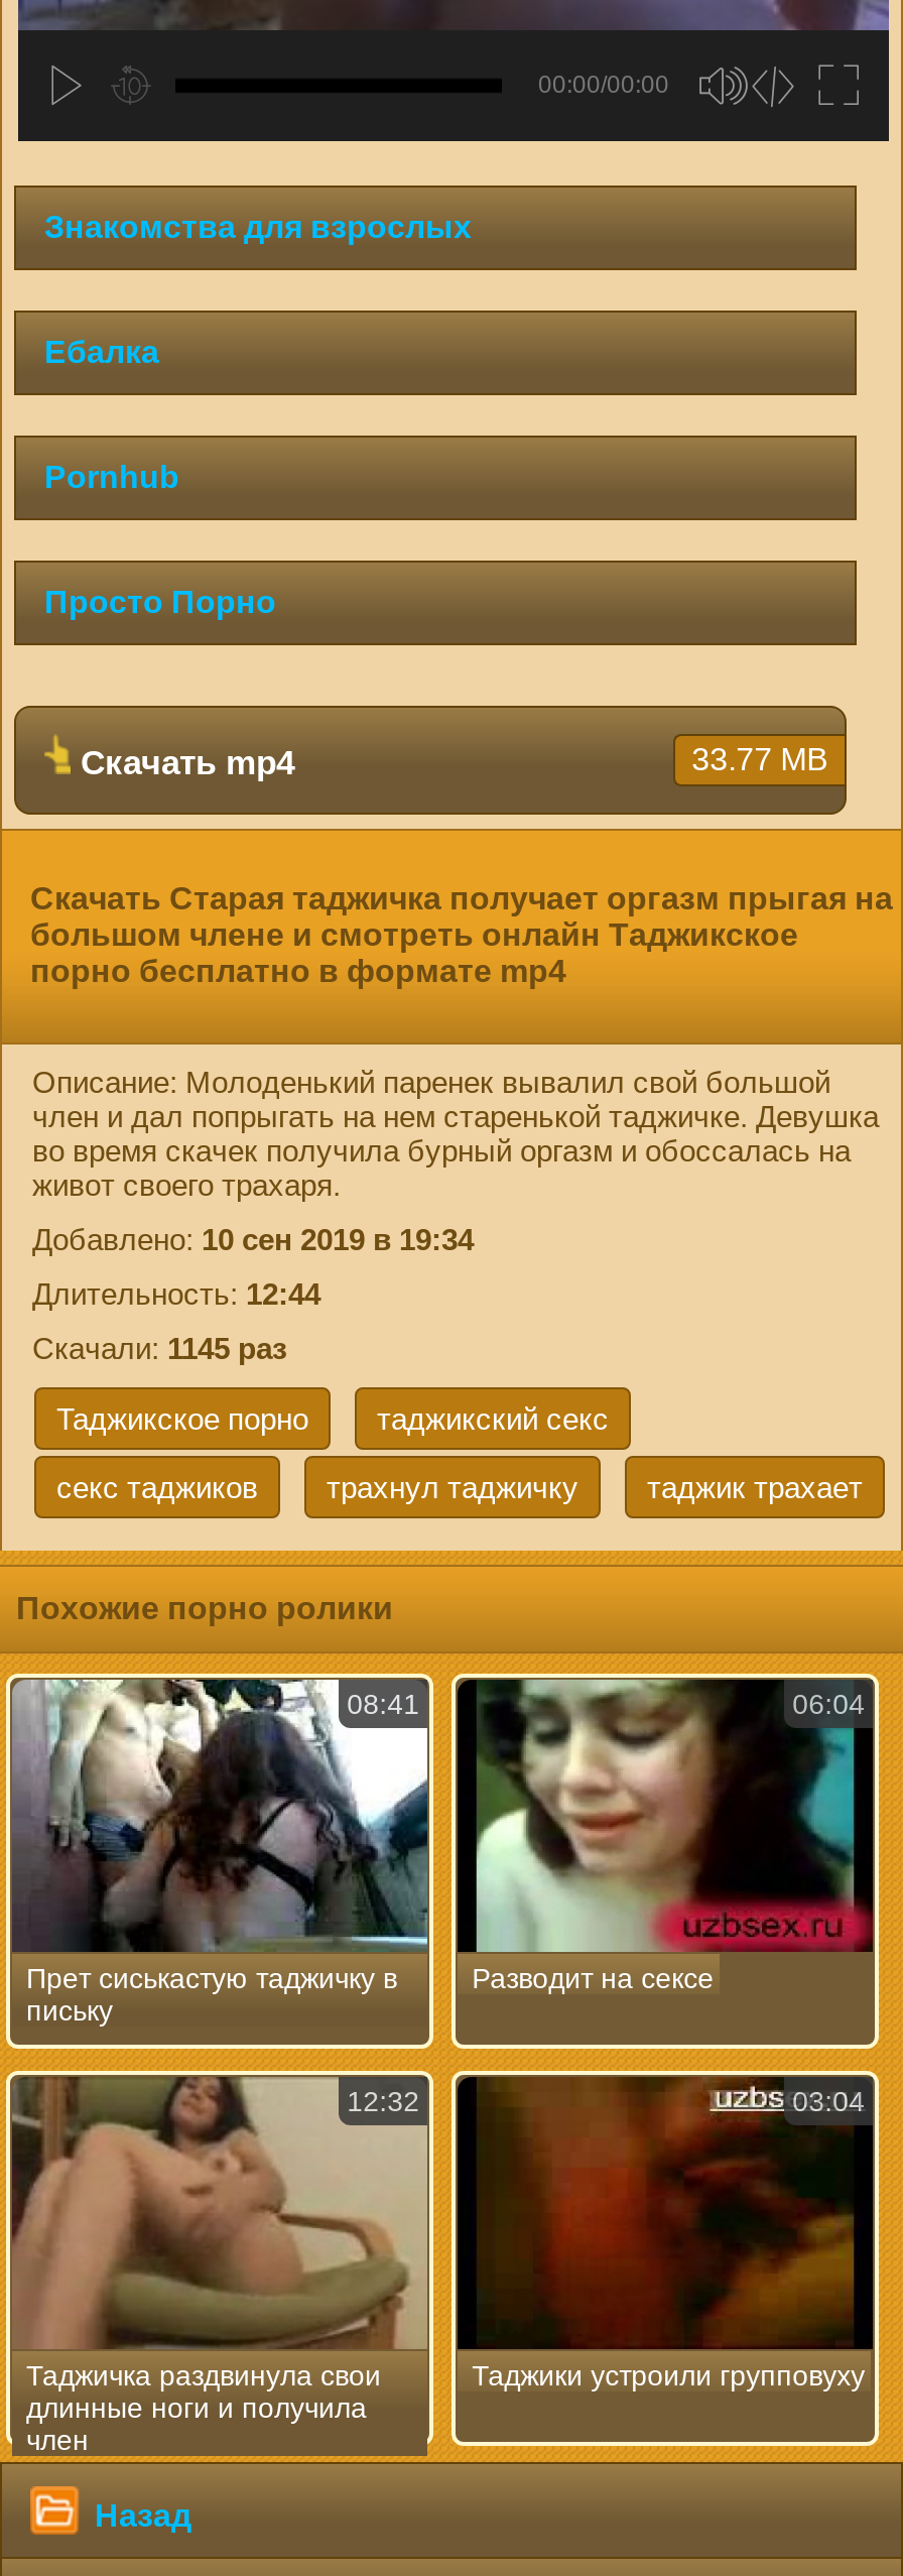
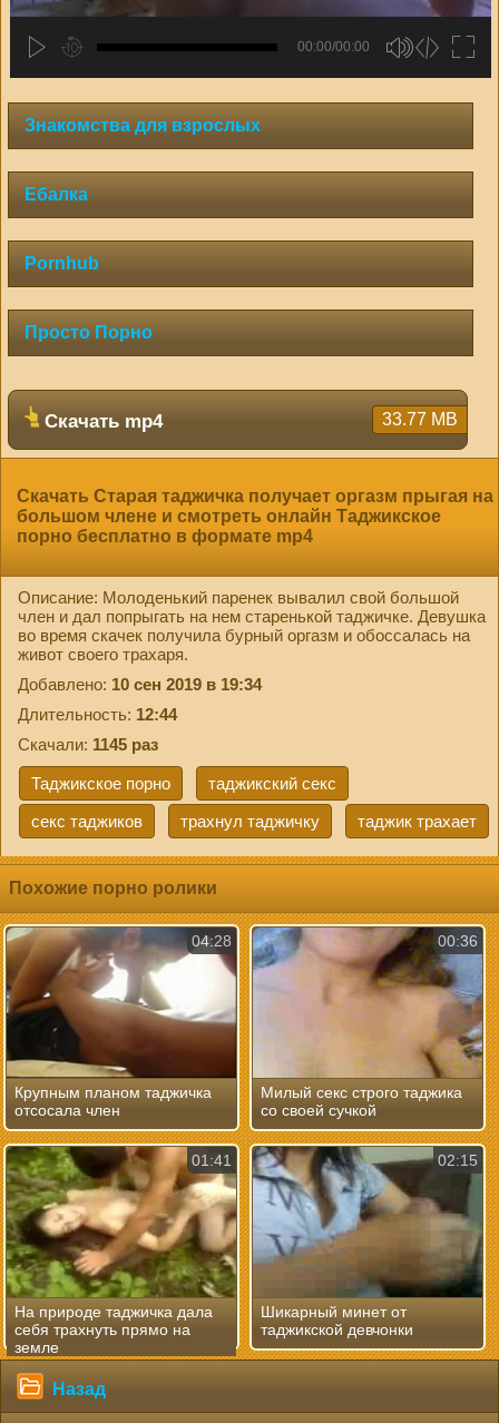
[10,1678,429,1948] [image] | 08:41 -> [6,926,237,1074] [image] | 04:28
[456,1678,875,1966] [image] | 06:04 -> [252,926,483,1087] [image] | 00:36
[26,1961,397,2026] Прет сиськастую таджичку в | письку -> [14,1083,212,1118] Крупным планом таджичка | отсосала член
[472,1961,714,1993] Разводит на сексе -> [261,1083,462,1118] Милый секс строго таджика | со своей сучкой
[12,2075,429,2349] [image] | 12:32 -> [6,1146,237,1298] [image] | 01:41
[456,2075,873,2343] [image] | 03:04 -> [252,1146,483,1294] [image] | 02:15
[26,2358,381,2455] Таджичка раздвинула свои | длинные ноги и получила | член -> [14,1302,213,1356] На природе таджичка дала | себя трахнуть прямо на | земле
[472,2358,865,2390] Таджики устроили групповуху -> [261,1302,413,1338] Шикарный минет от | таджикской девчонки

